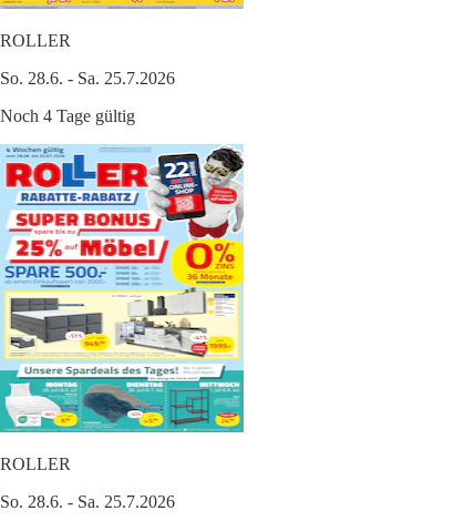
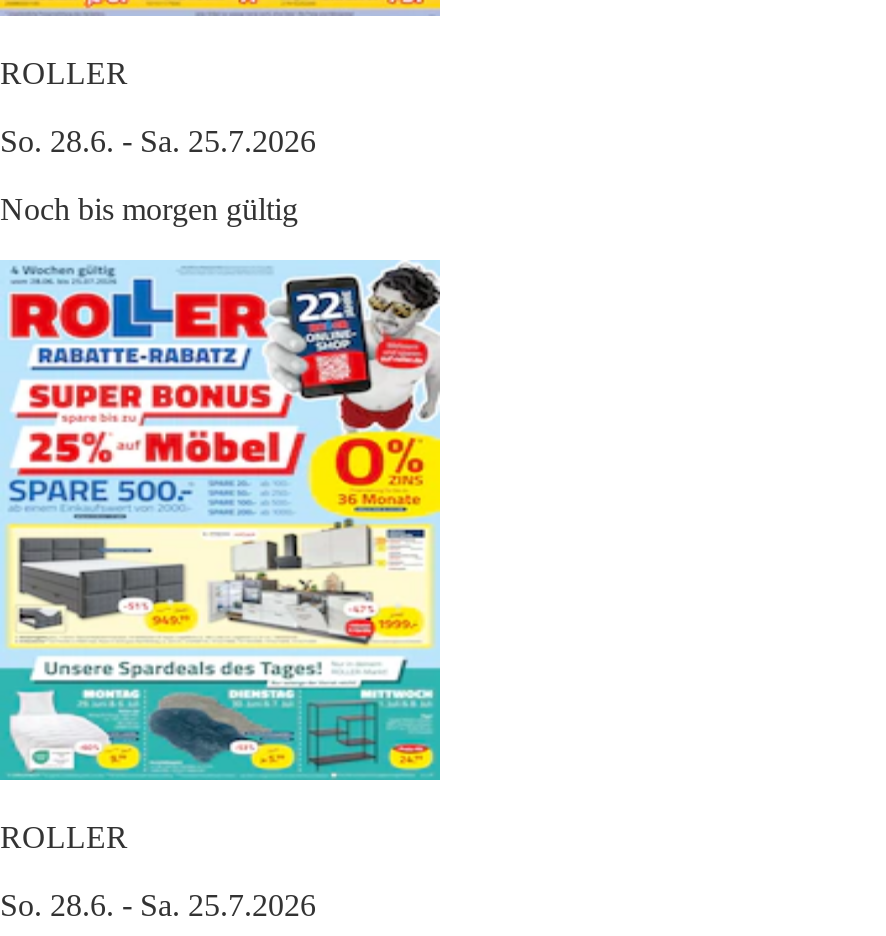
[0,106,135,125] Noch 4 Tage gültig -> [0,191,298,225] Noch bis morgen gültig

